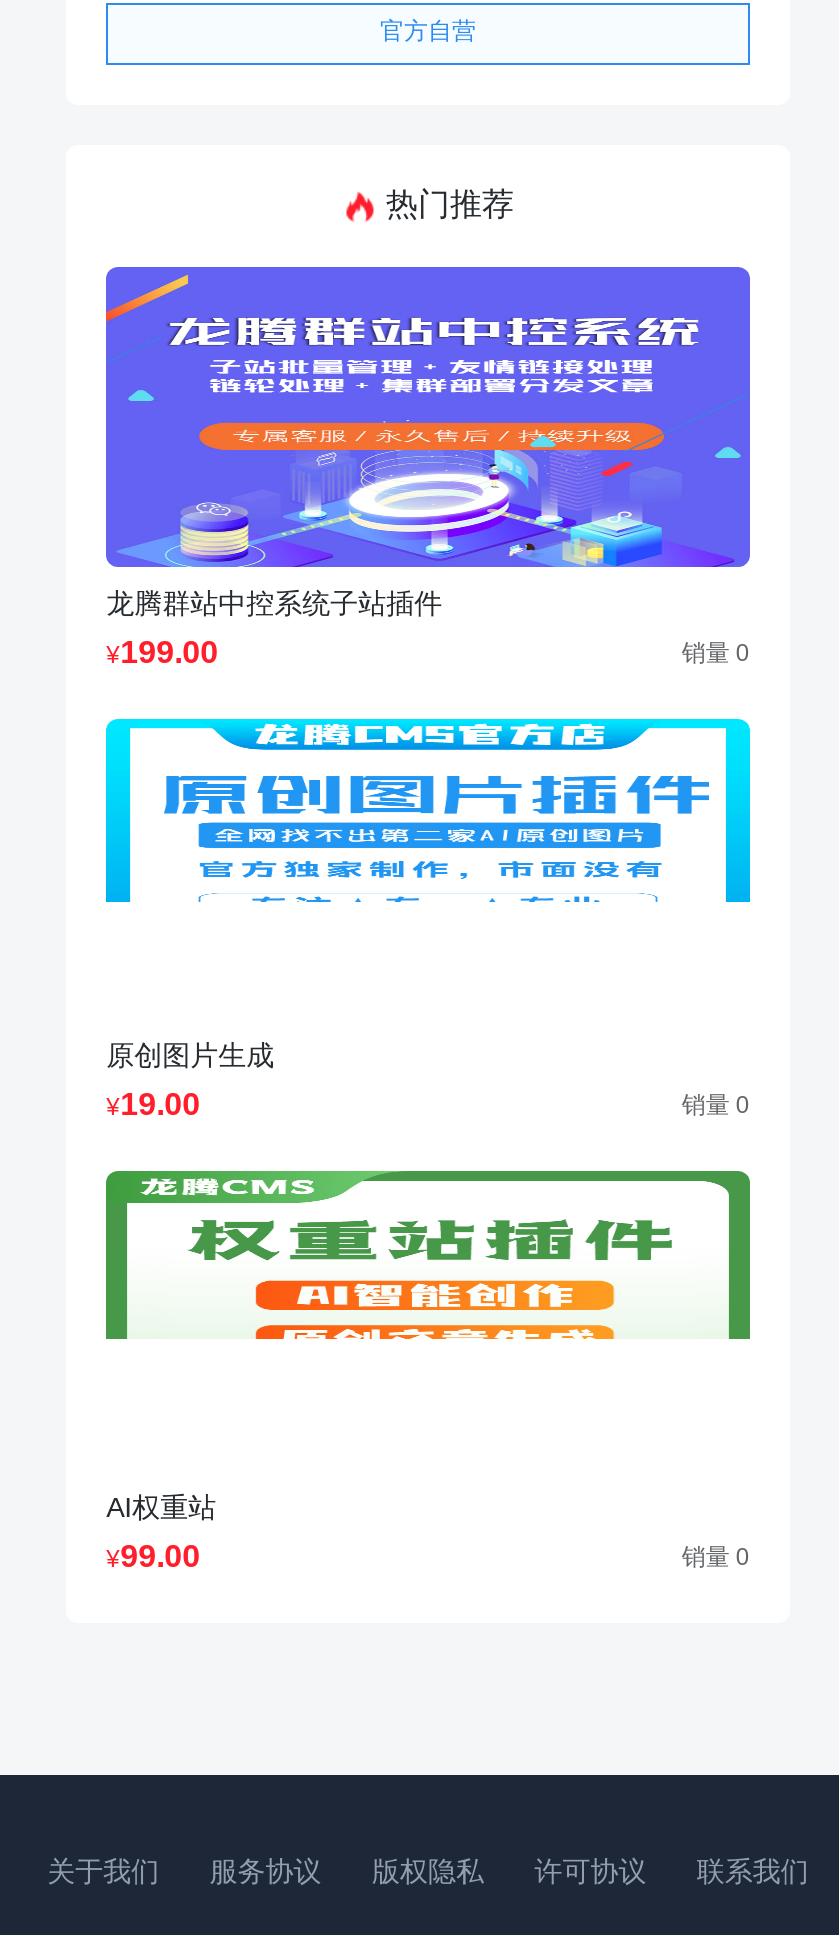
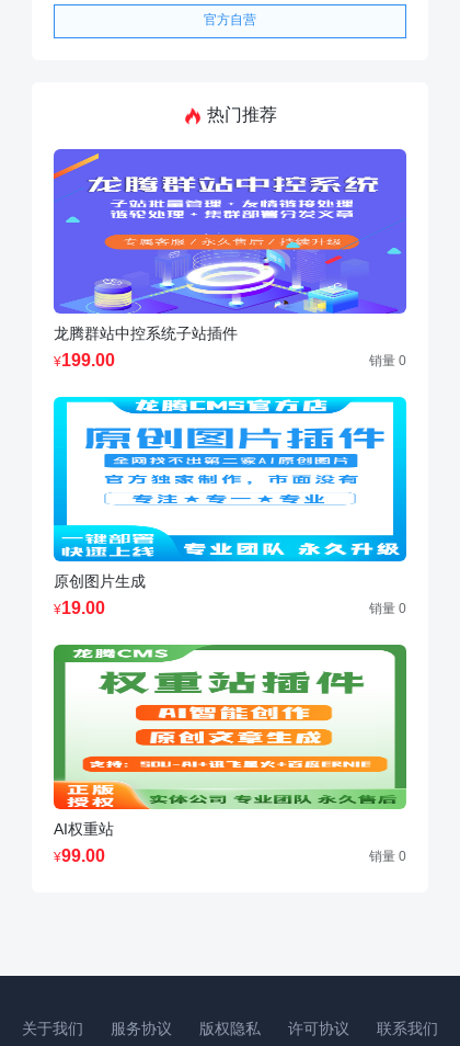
none -> [53,496,407,562] [image]
none -> [53,736,407,810] [image]

